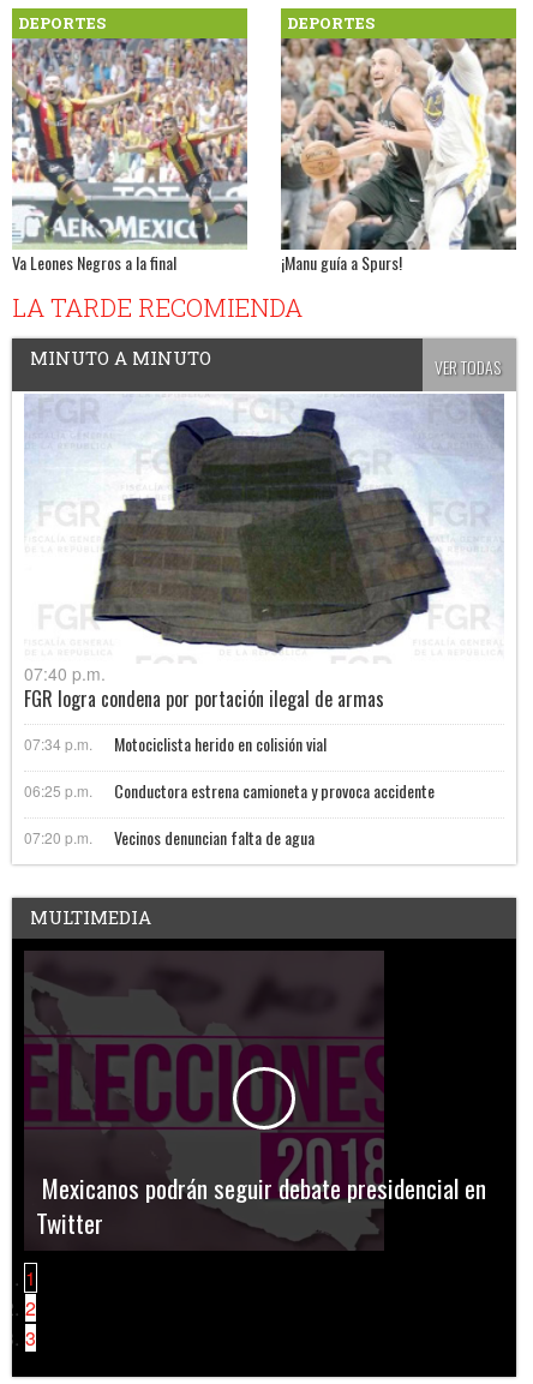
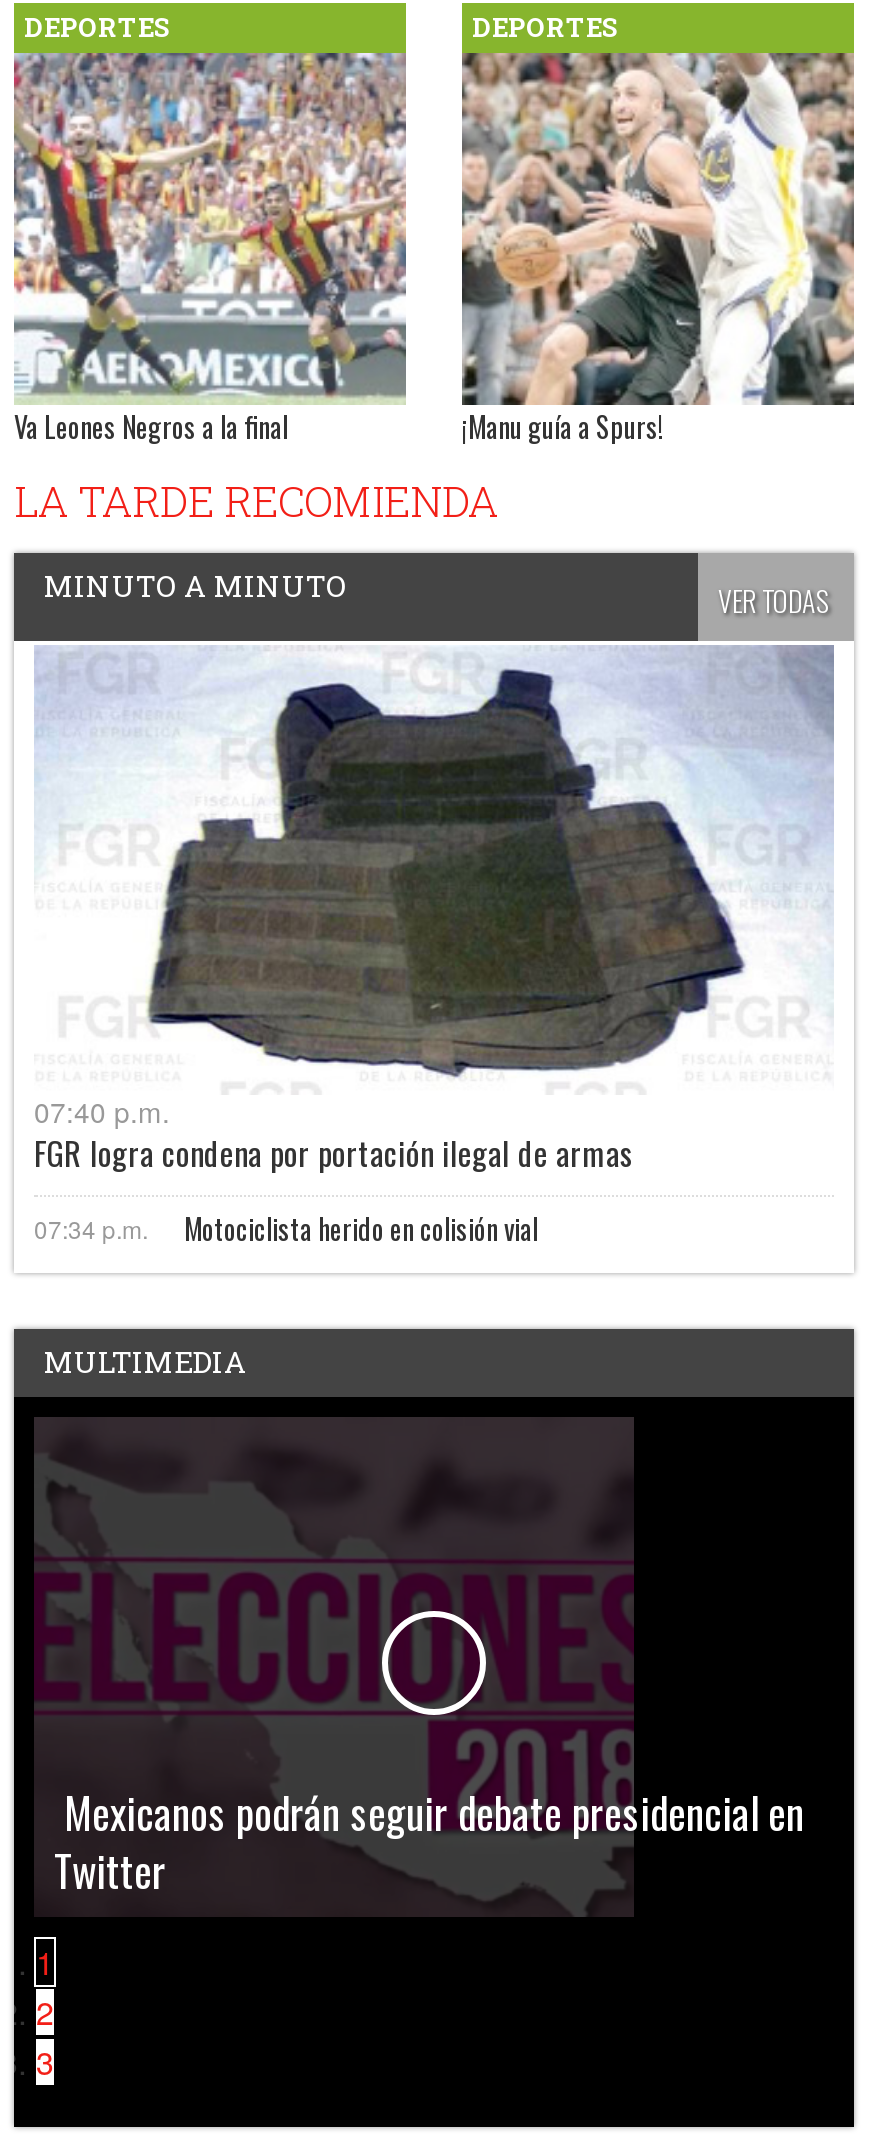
[24,778,435,850] 06:25 p.m. | Conductora estrena camioneta y provoca accidente | 07:20 p.m. | Vecinos denuncian falta de agua -> none

